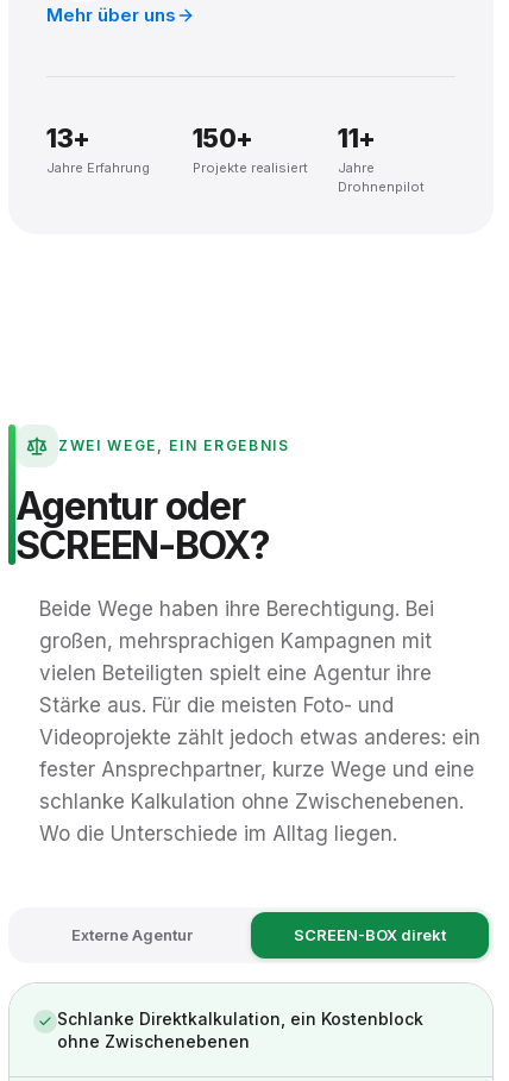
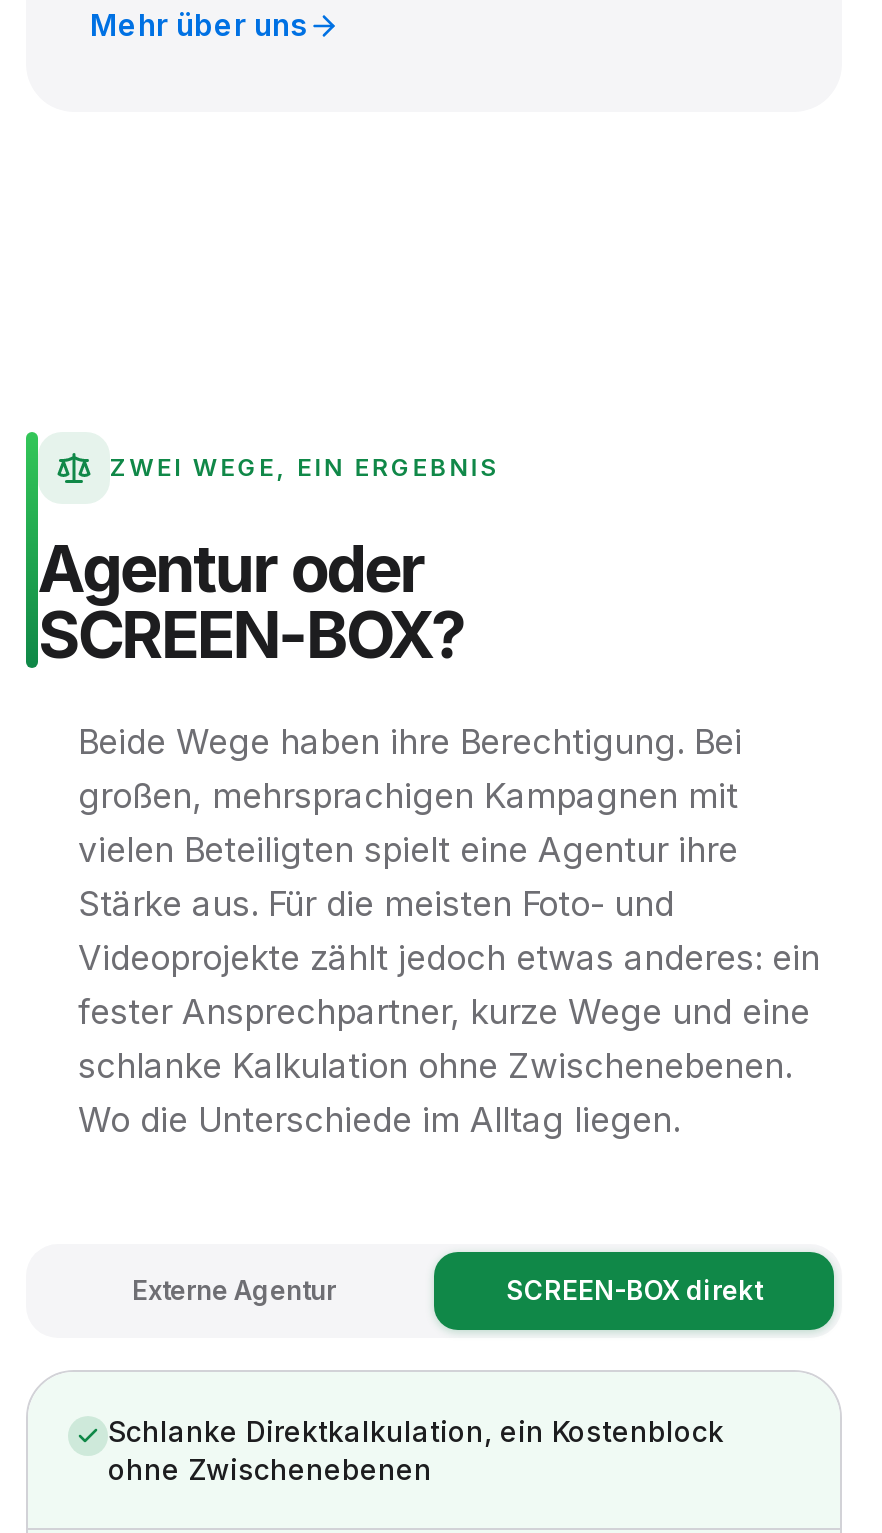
[46,122,150,176] 13+ | Jahre Erfahrung -> none
[192,122,308,176] 150+ | Projekte realisiert -> none
[338,122,425,195] 11+ | Jahre | Drohnenpilot -> none

